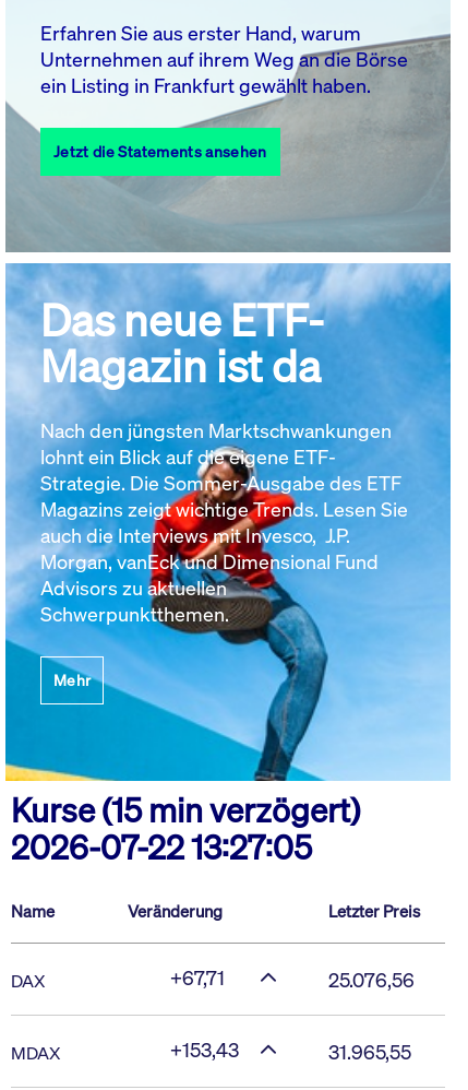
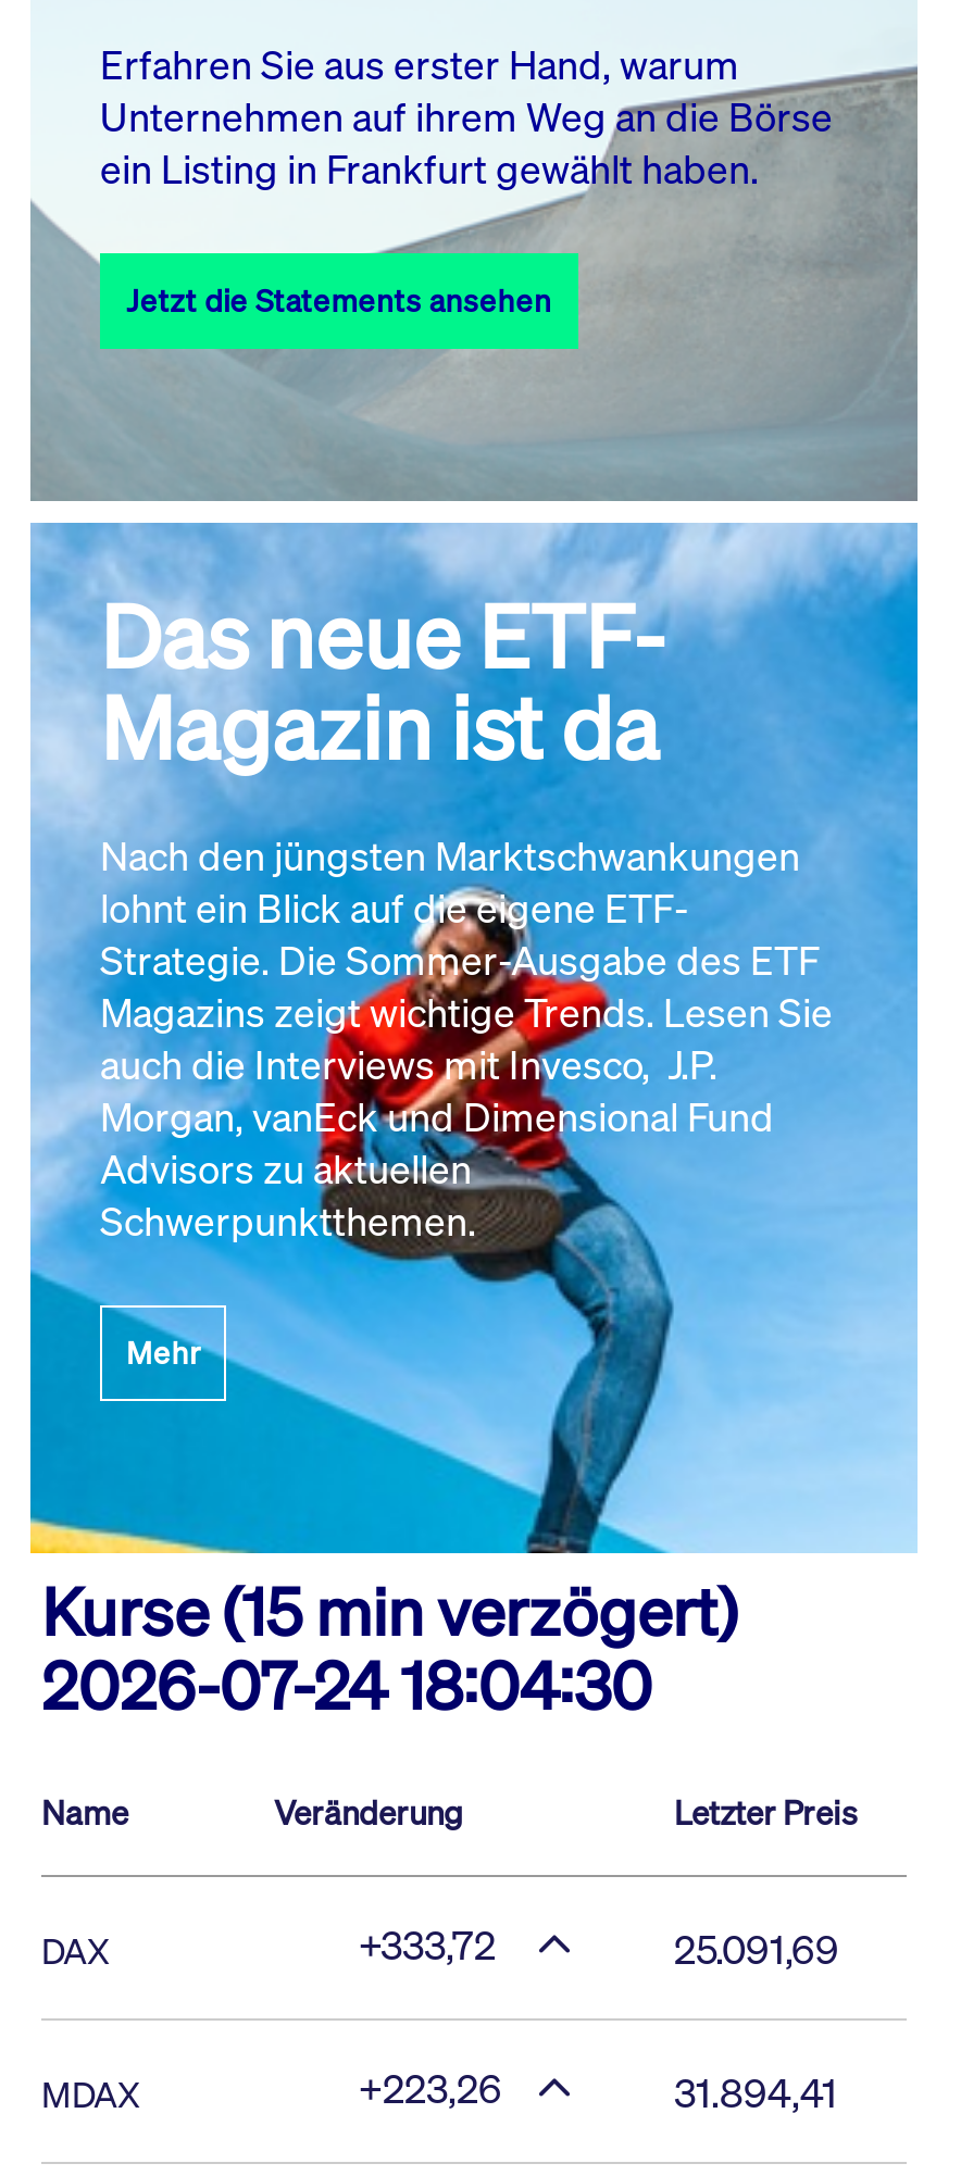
[11,826,312,869] 2026-07-22 13:27:05 -> [41,1642,652,1729] 2026-07-24 18:04:30
[170,964,225,991] +67,71 -> [359,1918,496,1971] +333,72
[328,967,415,993] 25.076,56 -> [674,1923,839,1975] 25.091,69
[170,1036,239,1063] +153,43 -> [359,2062,502,2114] +223,26
[328,1039,411,1065] 31.965,55 -> [674,2066,837,2118] 31.894,41

